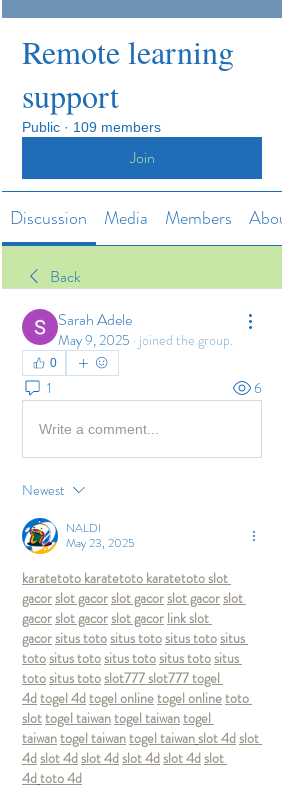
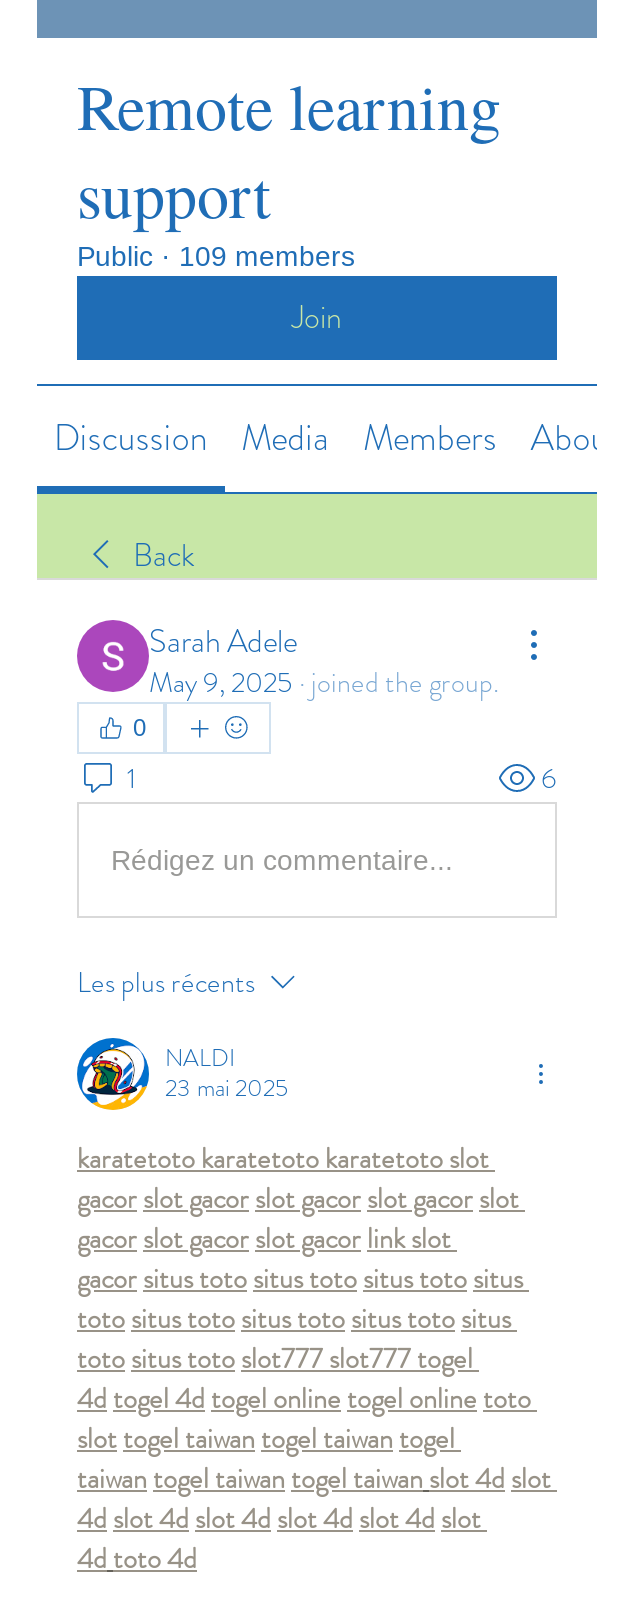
[39,420,159,436] Write a comment... -> [111,843,453,875] Rédigez un commentaire...
[22,480,65,500] Newest -> [77,962,255,1002] Les plus récents
[66,534,135,552] May 23, 2025 -> [165,1070,289,1106] 23 mai 2025

